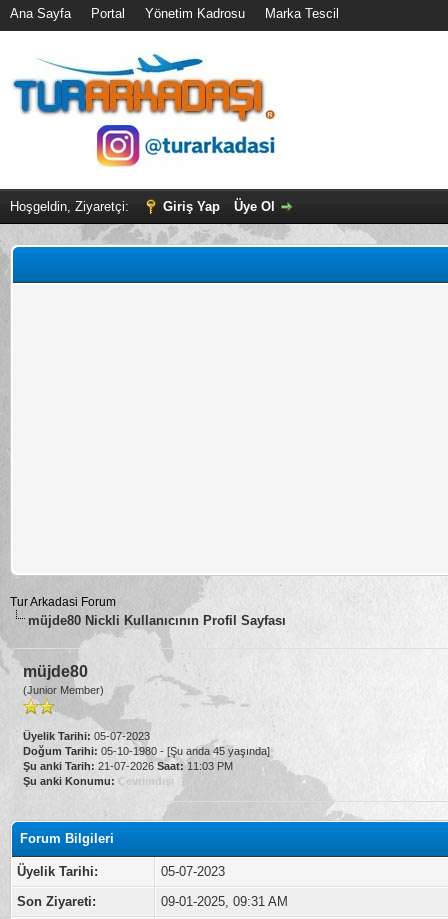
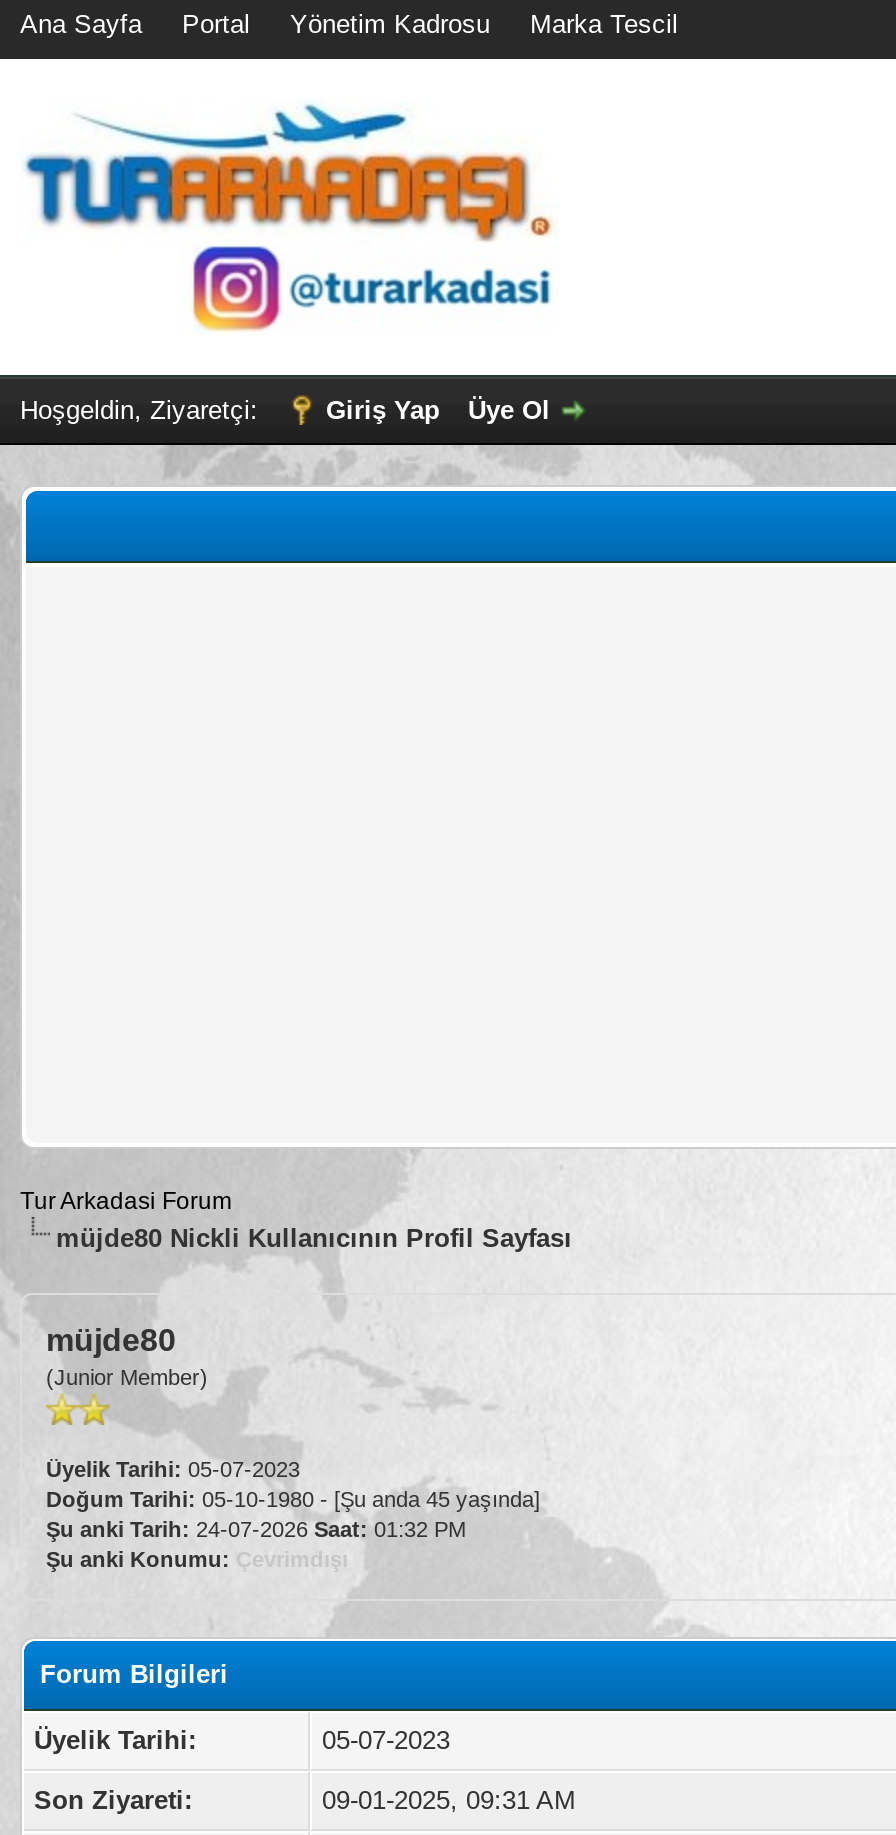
[23,760,233,772] Şu anki Tarih: 21-07-2026 Saat: 11:03 PM -> [46,1517,466,1541] Şu anki Tarih: 24-07-2026 Saat: 01:32 PM

